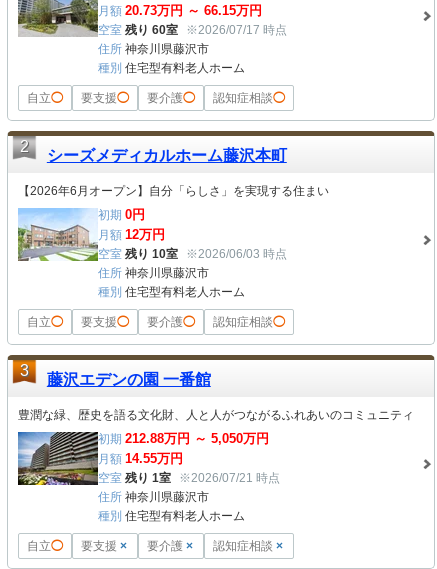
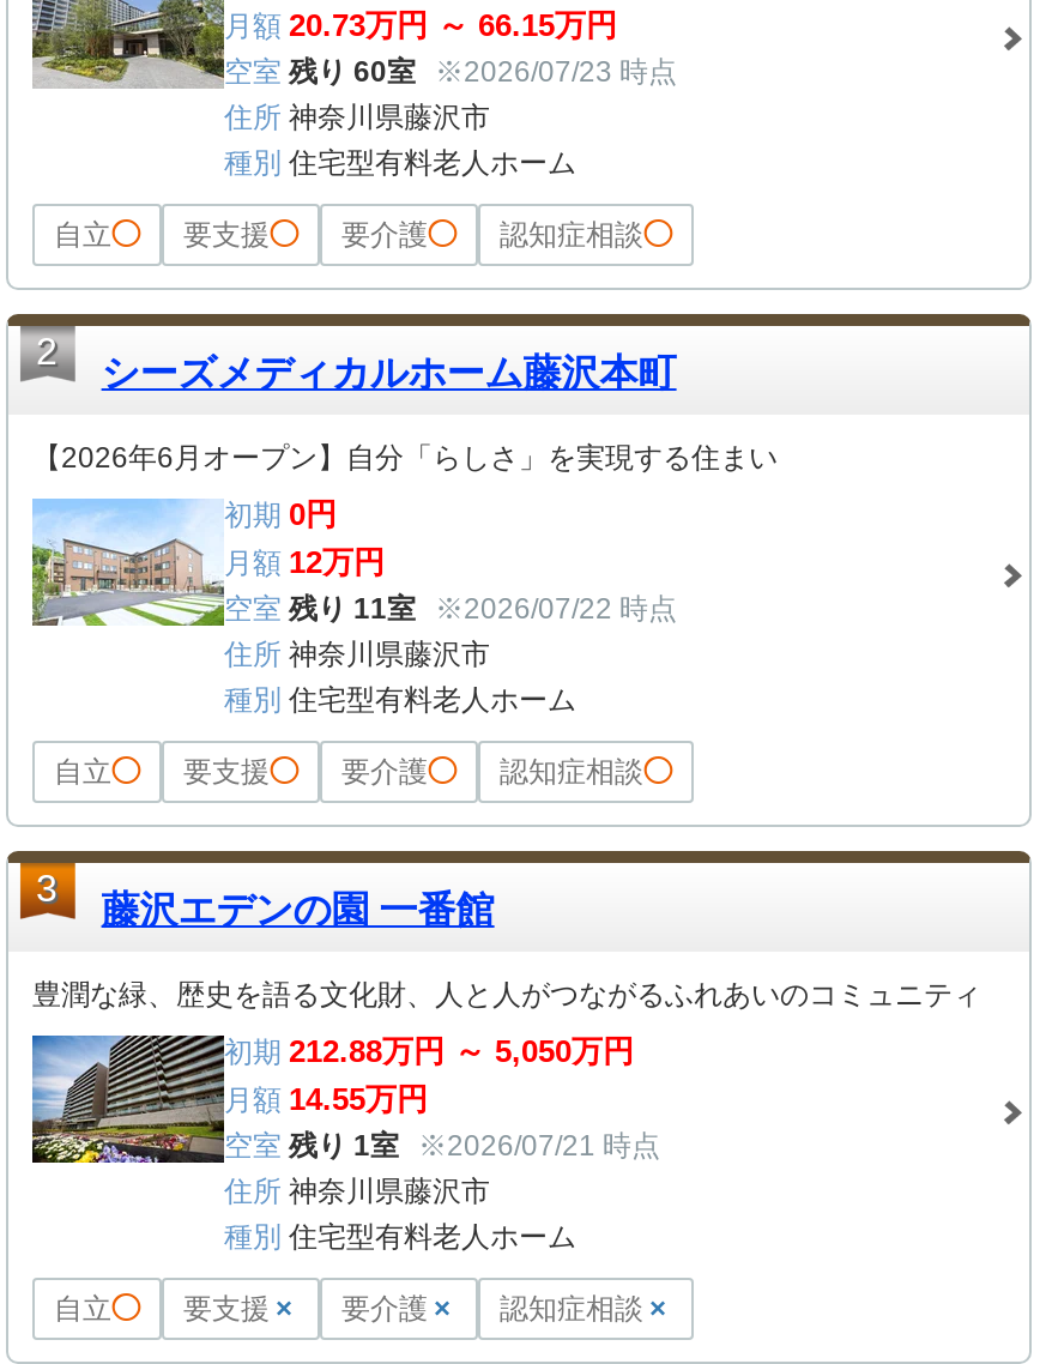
[98,23,287,37] 空室 残り 60室 ※2026/07/17 時点 -> [224,54,677,88] 空室 残り 60室 ※2026/07/23 時点
[98,247,287,261] 空室 残り 10室 ※2026/06/03 時点 -> [224,591,677,625] 空室 残り 11室 ※2026/07/22 時点

